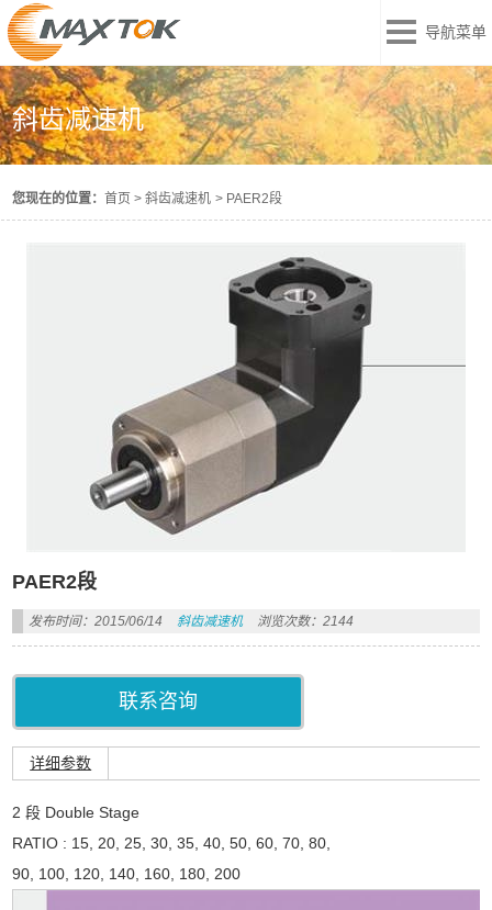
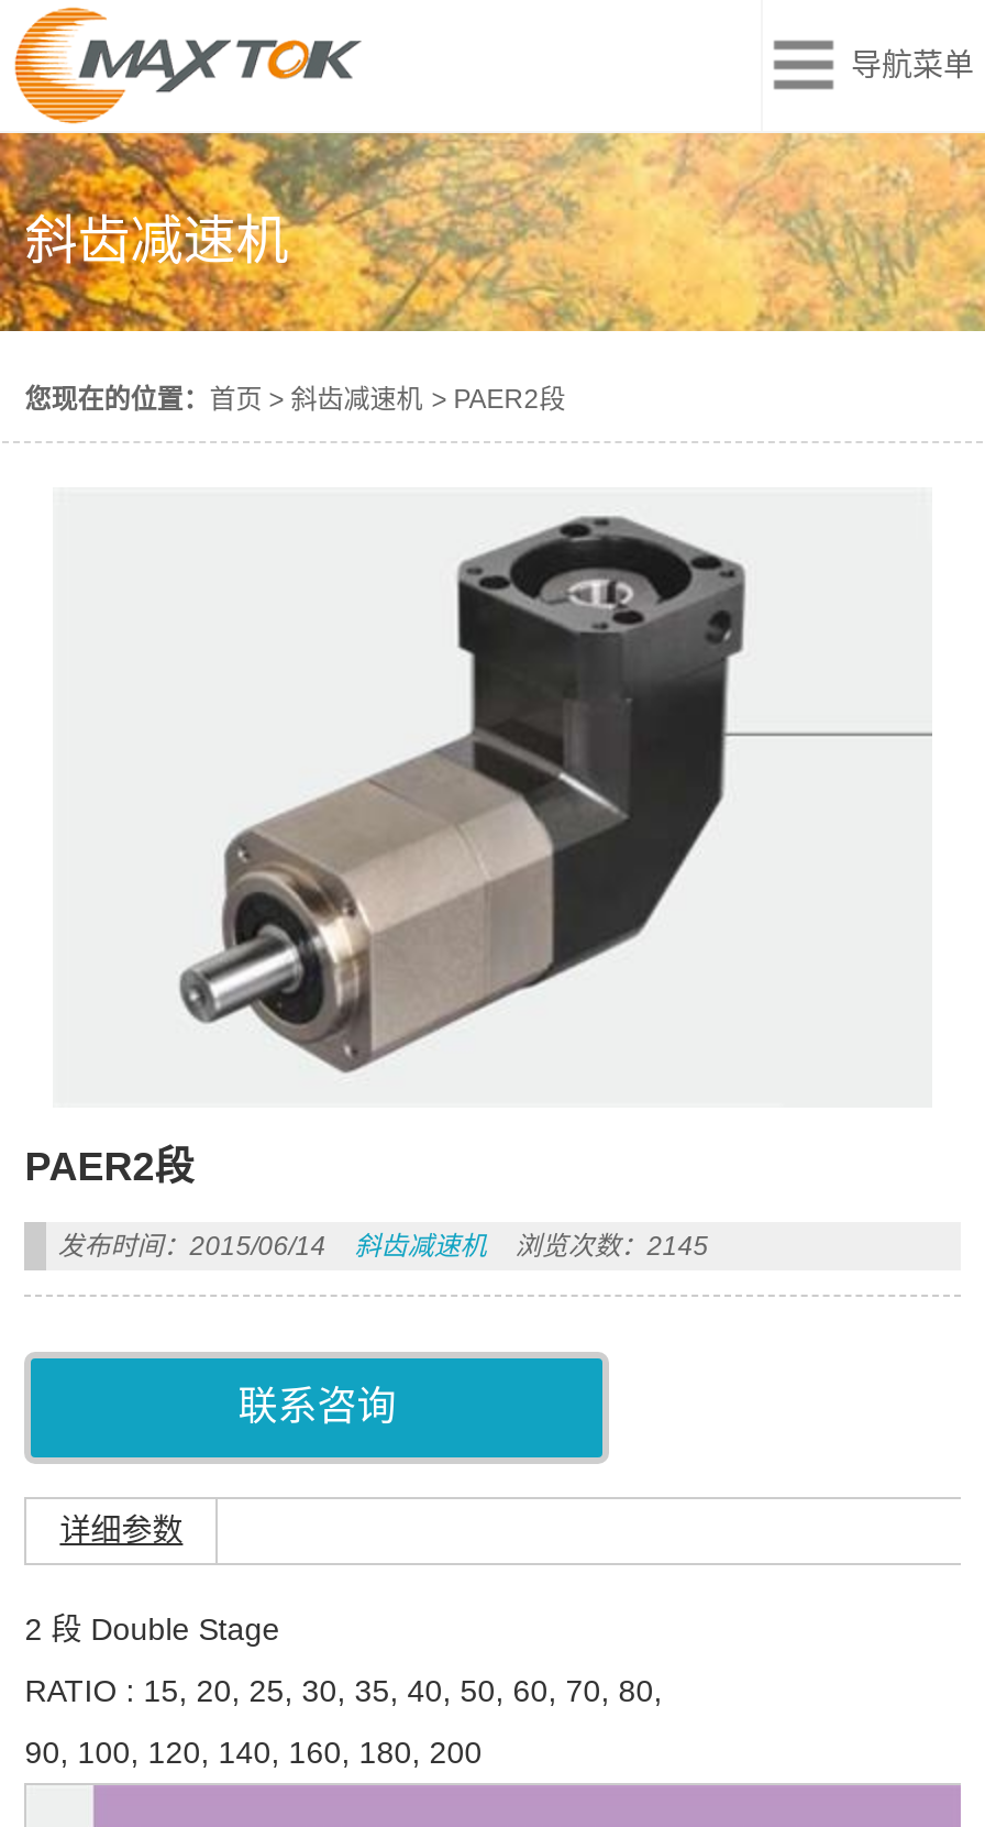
[257,614,354,629] 浏览次数：2144 -> [515,1231,708,1262] 浏览次数：2145

